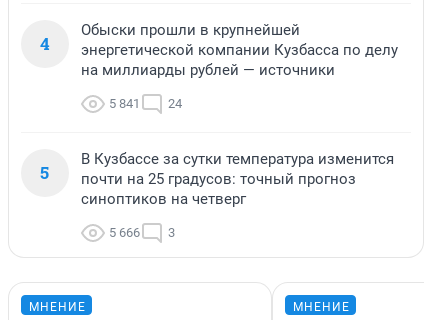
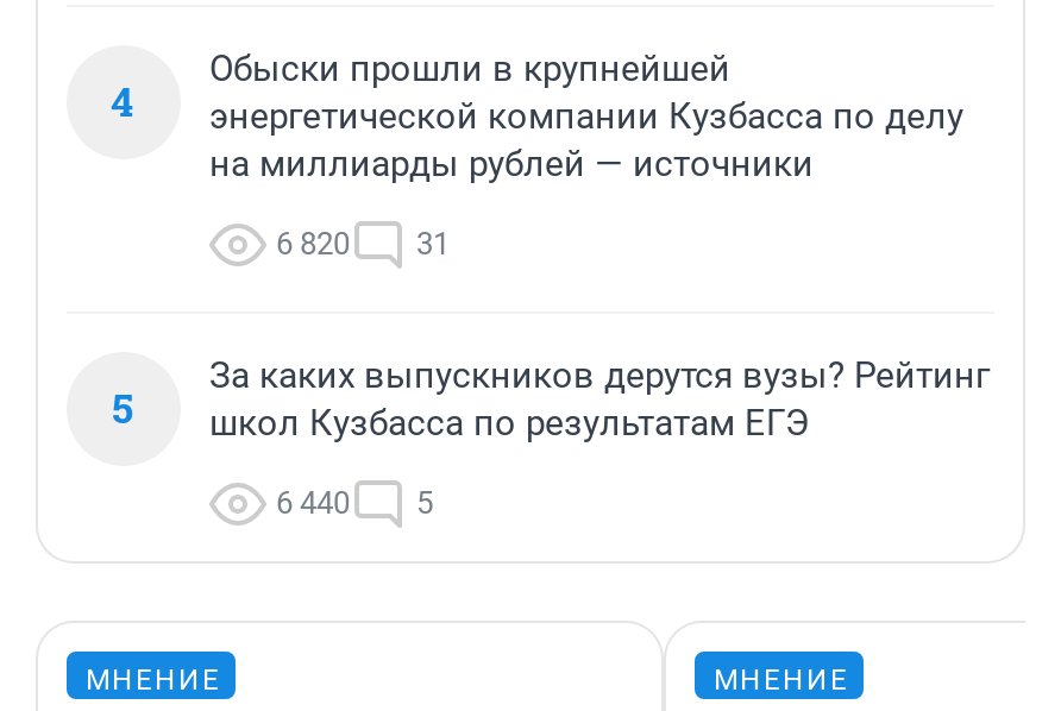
[109,96,140,111] 5 841 -> [276,226,350,262] 6 820
[168,96,182,111] 24 -> [416,226,450,262] 31
[81,150,394,208] В Кузбассе за сутки температура изменится | почти на 25 градусов: точный прогноз | синоптиков на четверг -> [209,355,990,445] За каких выпускников дерутся вузы? Рейтинг | школ Кузбасса по результатам ЕГЭ
[109,225,175,240] 5 666 | 3 -> [276,485,433,521] 6 440 | 5

